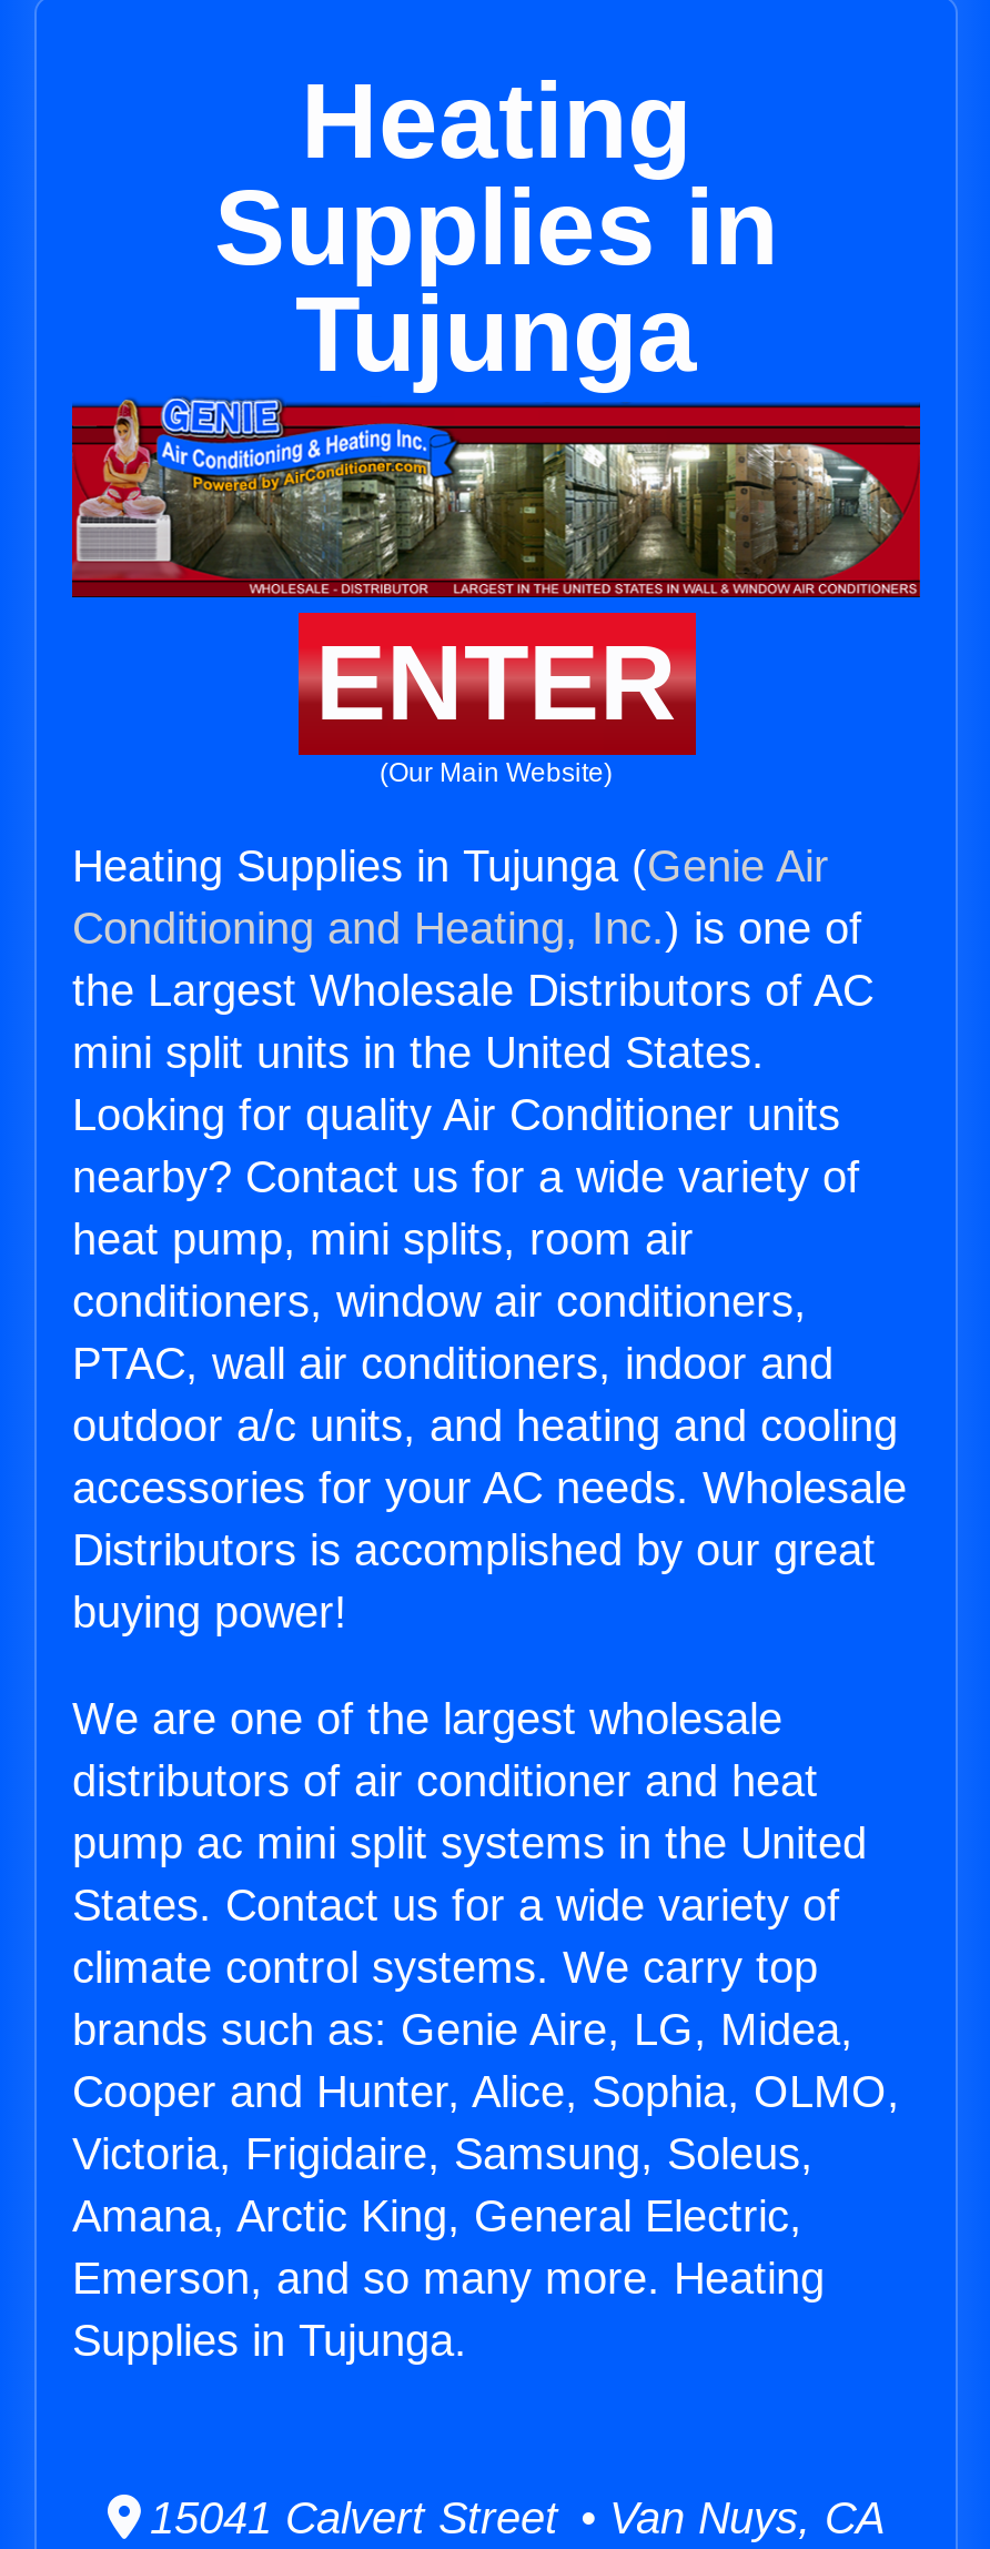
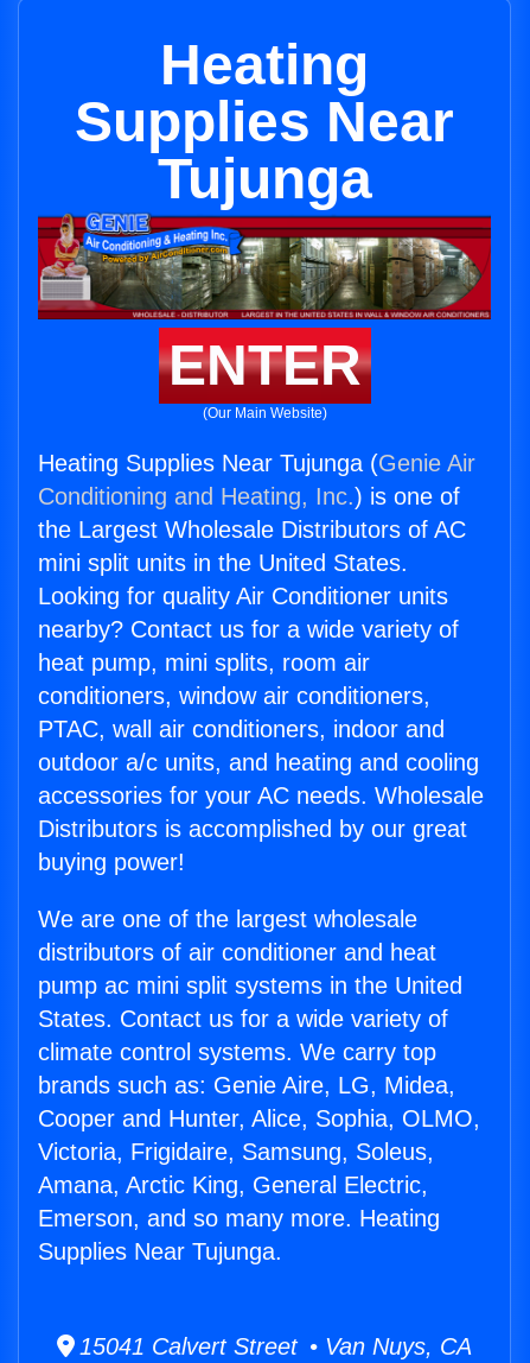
[214,169,778,286] Supplies in -> [75,90,454,153] Supplies Near
[72,842,829,891] Heating Supplies in Tujunga (Genie Air -> [38,450,475,476] Heating Supplies Near Tujunga (Genie Air
[72,2316,467,2365] Supplies in Tujunga. -> [38,1238,282,1265] Supplies Near Tujunga.

